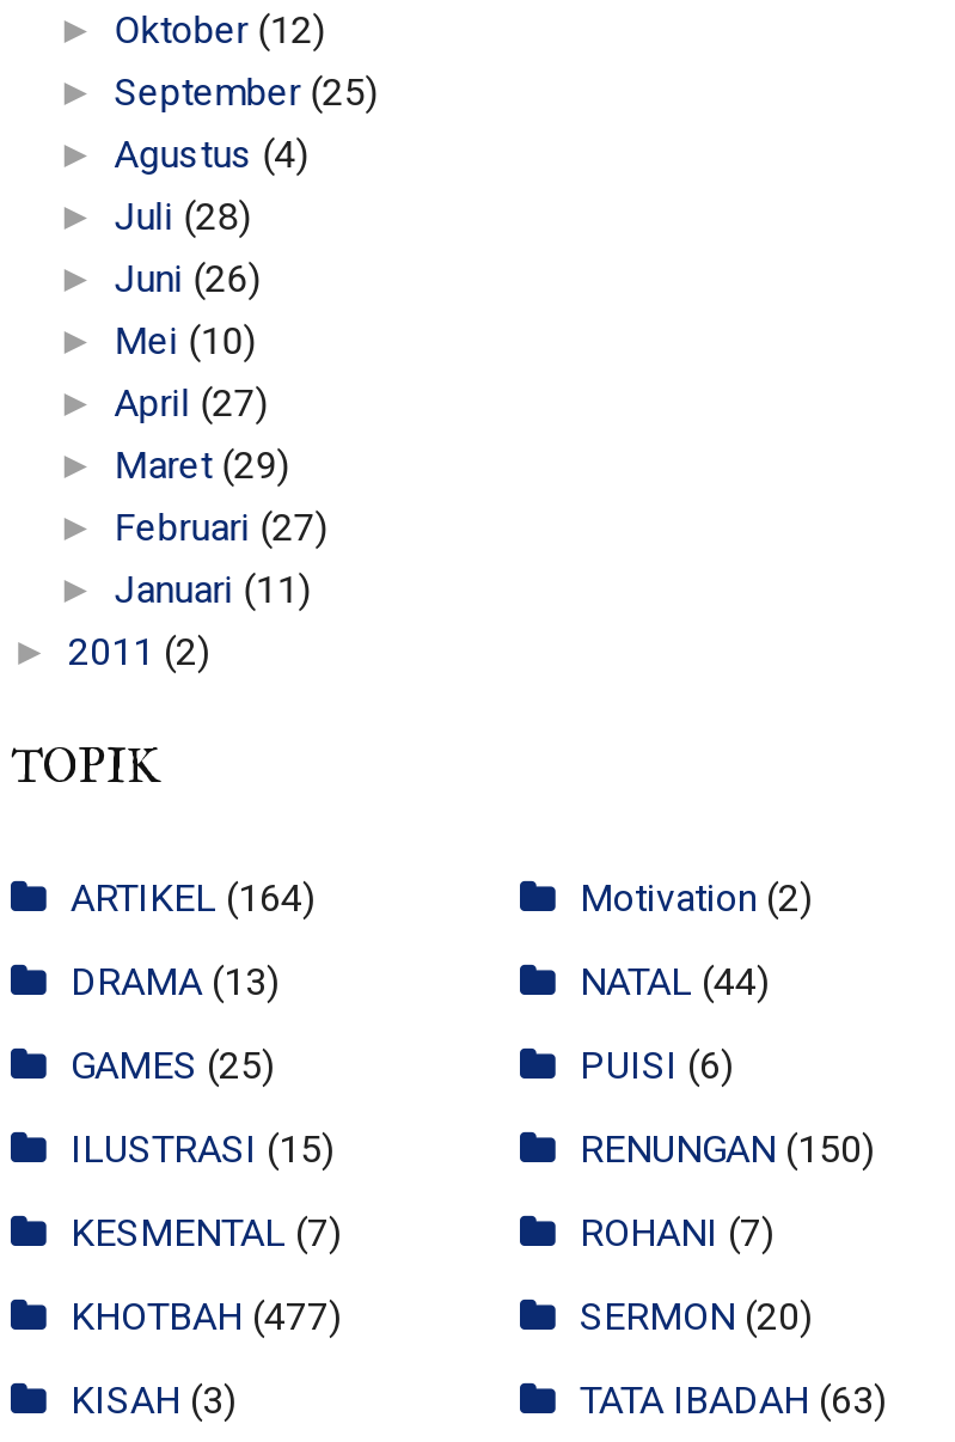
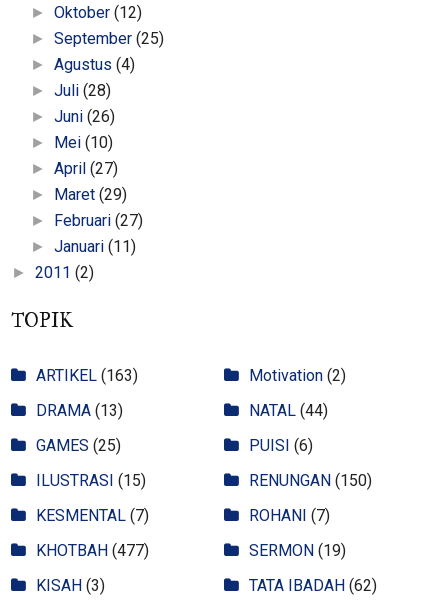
[71,876,314,921] ARTIKEL (164) -> [36,366,138,385] ARTIKEL (163)
[580,1294,812,1340] SERMON (20) -> [249,541,346,560] SERMON (19)
[580,1378,886,1423] TATA IBADAH (63) -> [249,576,377,595] TATA IBADAH (62)

